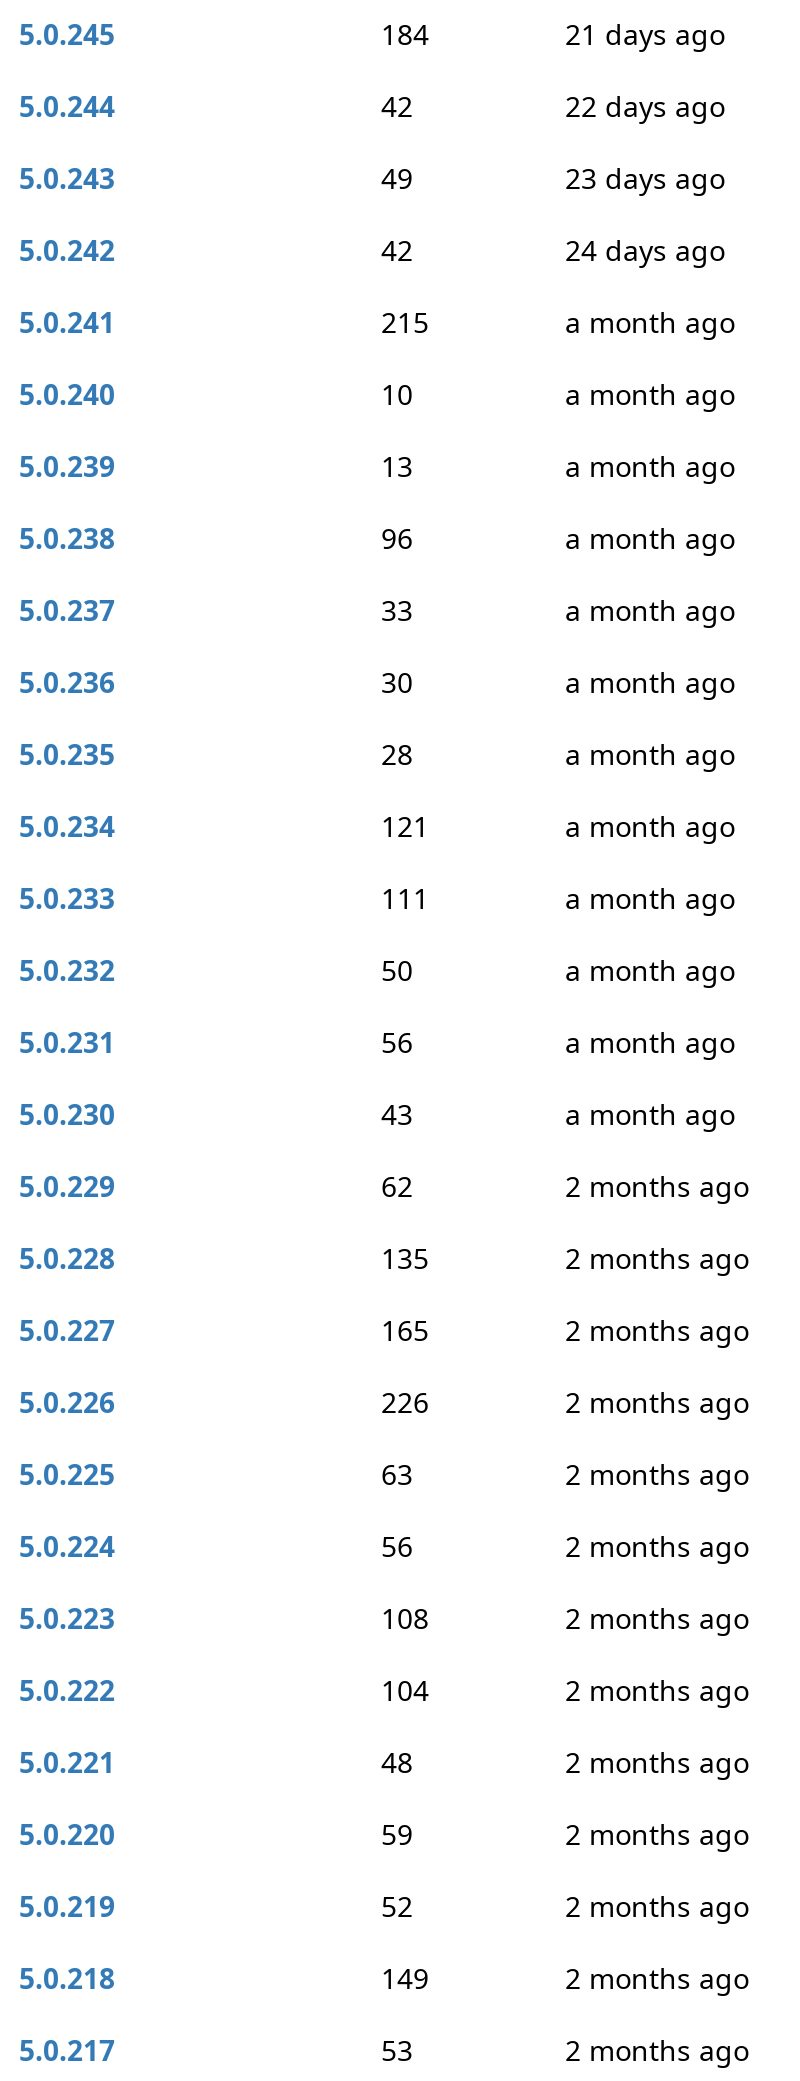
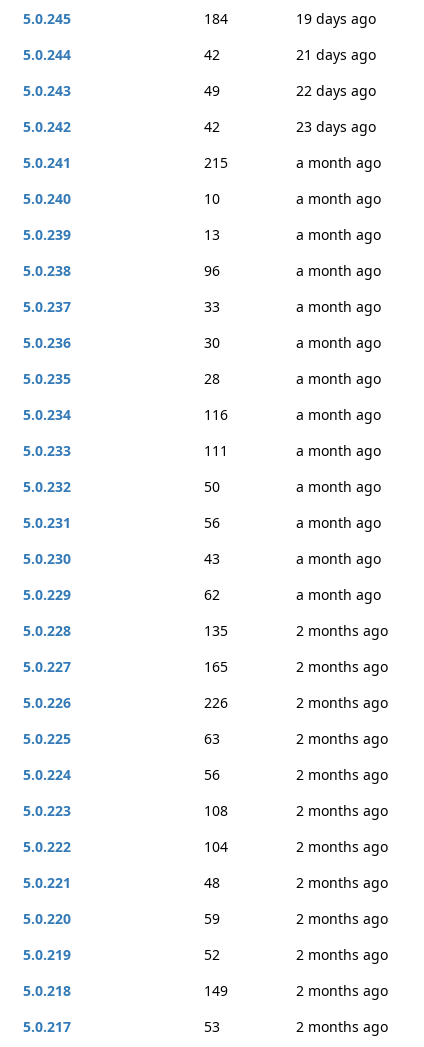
[565,15,725,53] 21 days ago -> [296,9,376,28] 19 days ago
[565,87,725,125] 22 days ago -> [296,45,376,64] 21 days ago
[565,159,725,197] 23 days ago -> [296,81,376,100] 22 days ago
[565,231,725,269] 24 days ago -> [296,117,376,136] 23 days ago
[381,807,429,845] 121 -> [204,405,228,424] 116
[565,1167,749,1205] 2 months ago -> [296,585,381,604] a month ago

